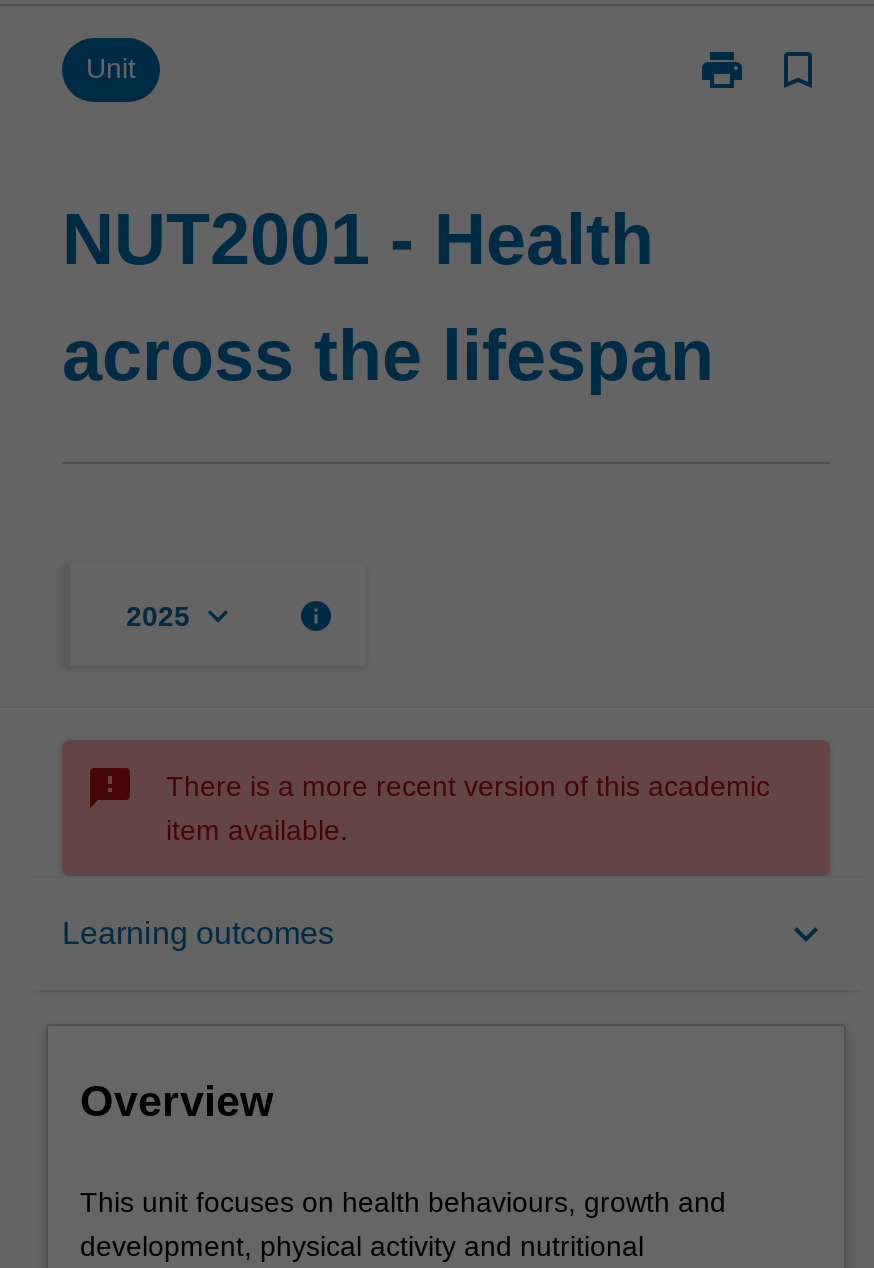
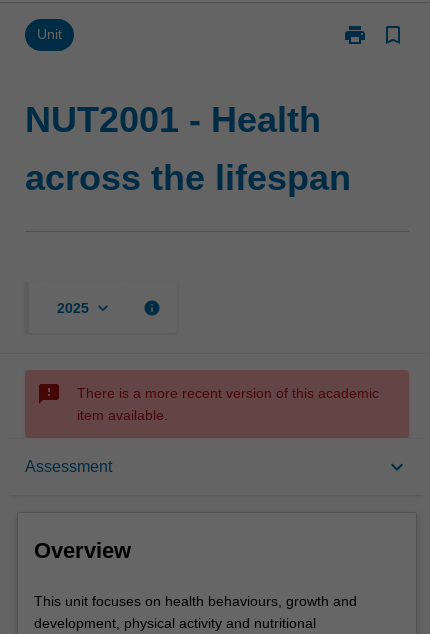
[62,916,334,950] Learning outcomes -> [25,458,112,475] Assessment

